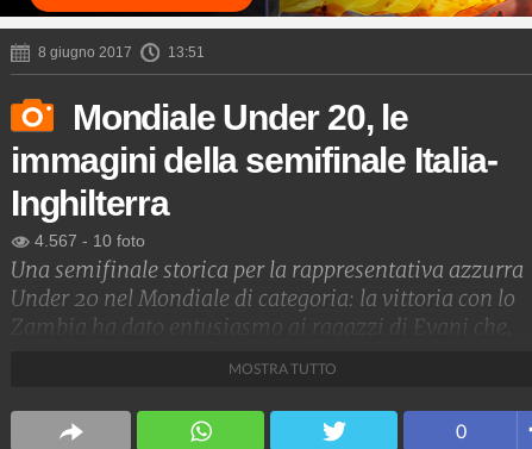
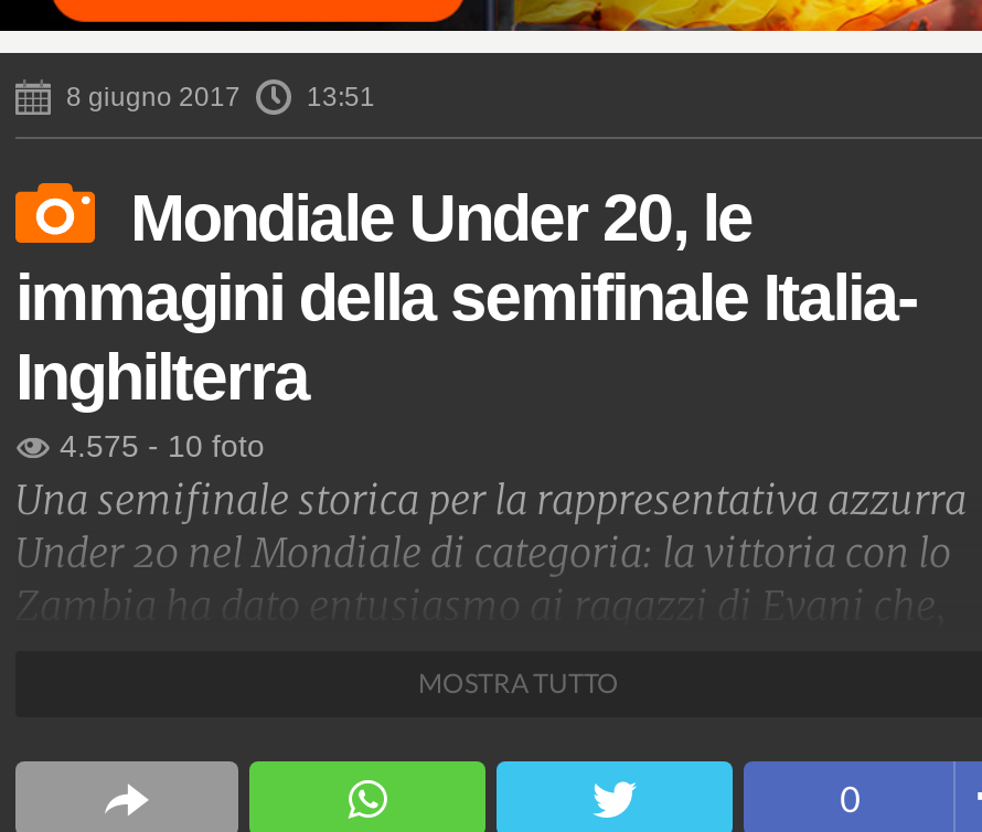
[35,231,145,250] 4.567 - 10 foto -> [60,428,265,463] 4.575 - 10 foto

